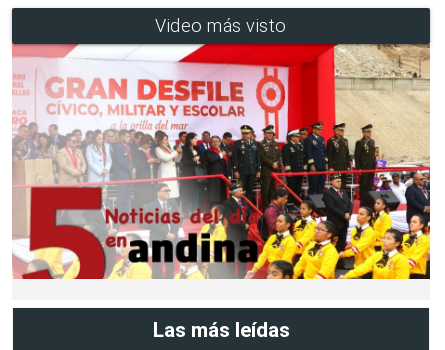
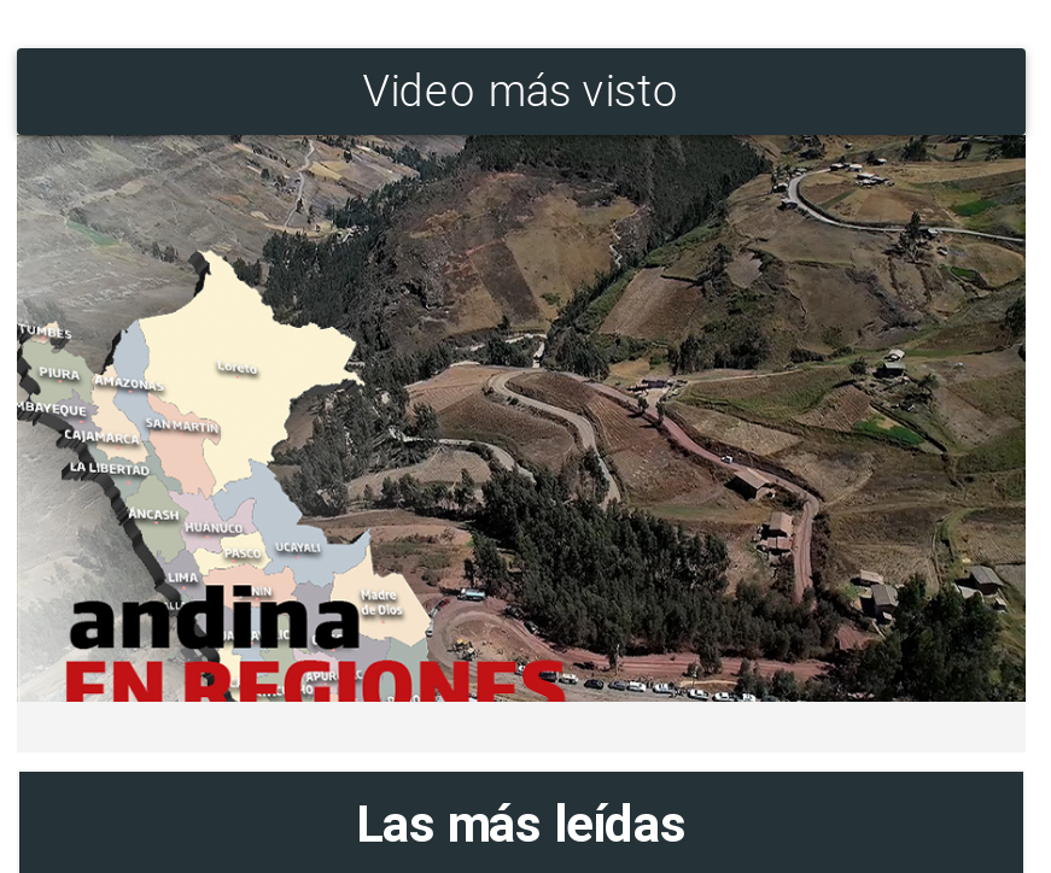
[12,43,431,280] [image] -> [14,135,1028,704] [image]

